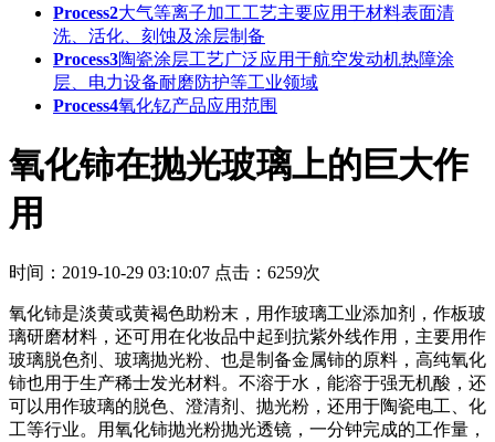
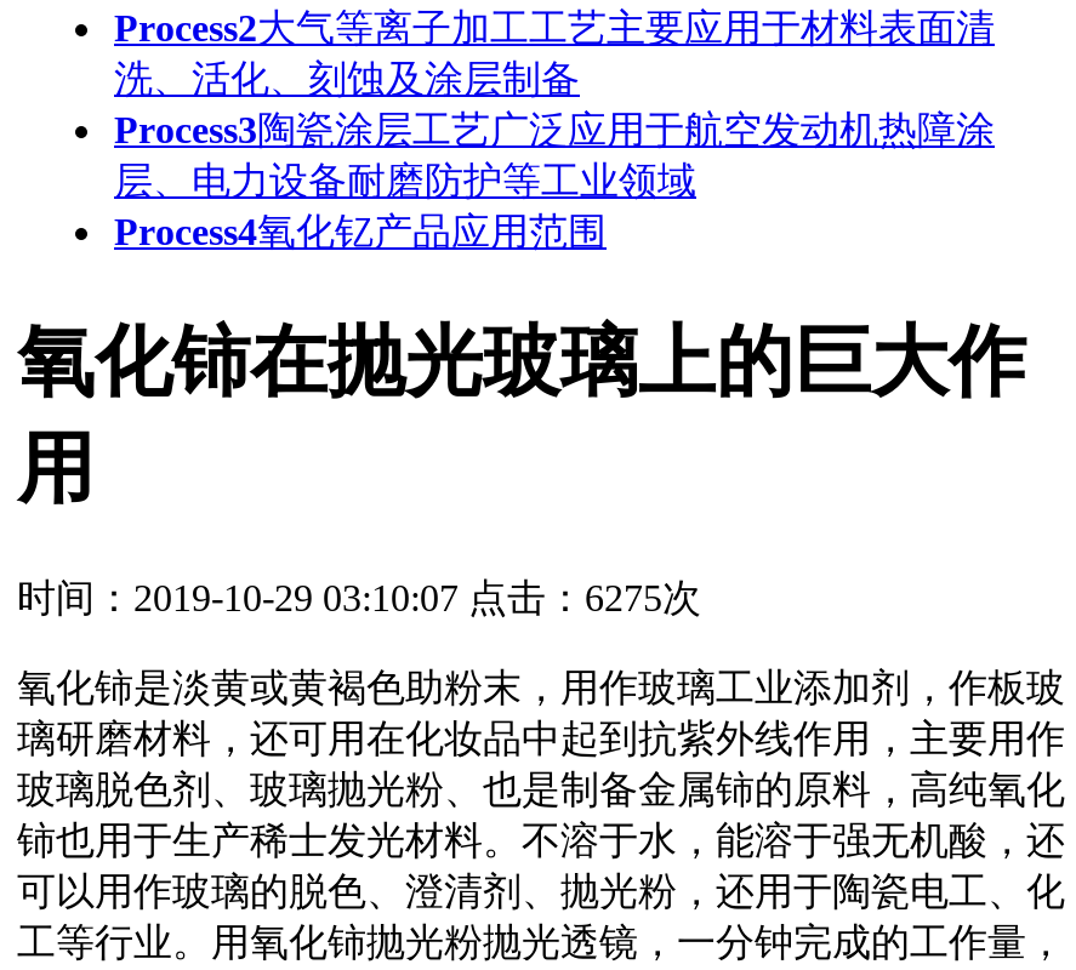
[9,263,320,282] 时间：2019-10-29 03:10:07 点击：6259次 -> [17,578,701,619] 时间：2019-10-29 03:10:07 点击：6275次

